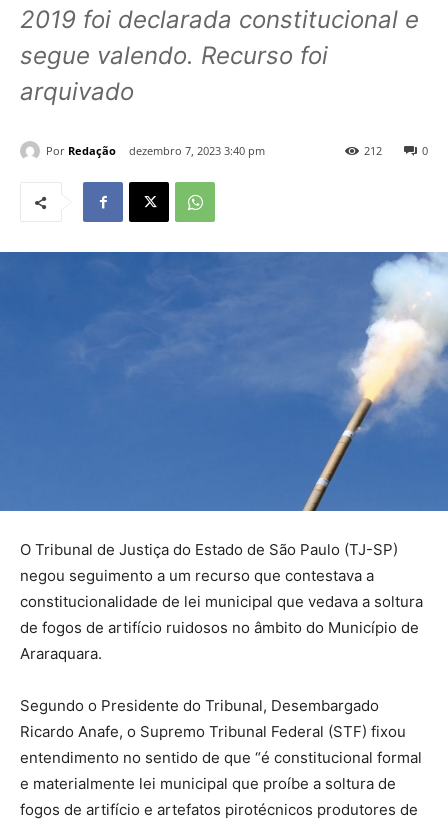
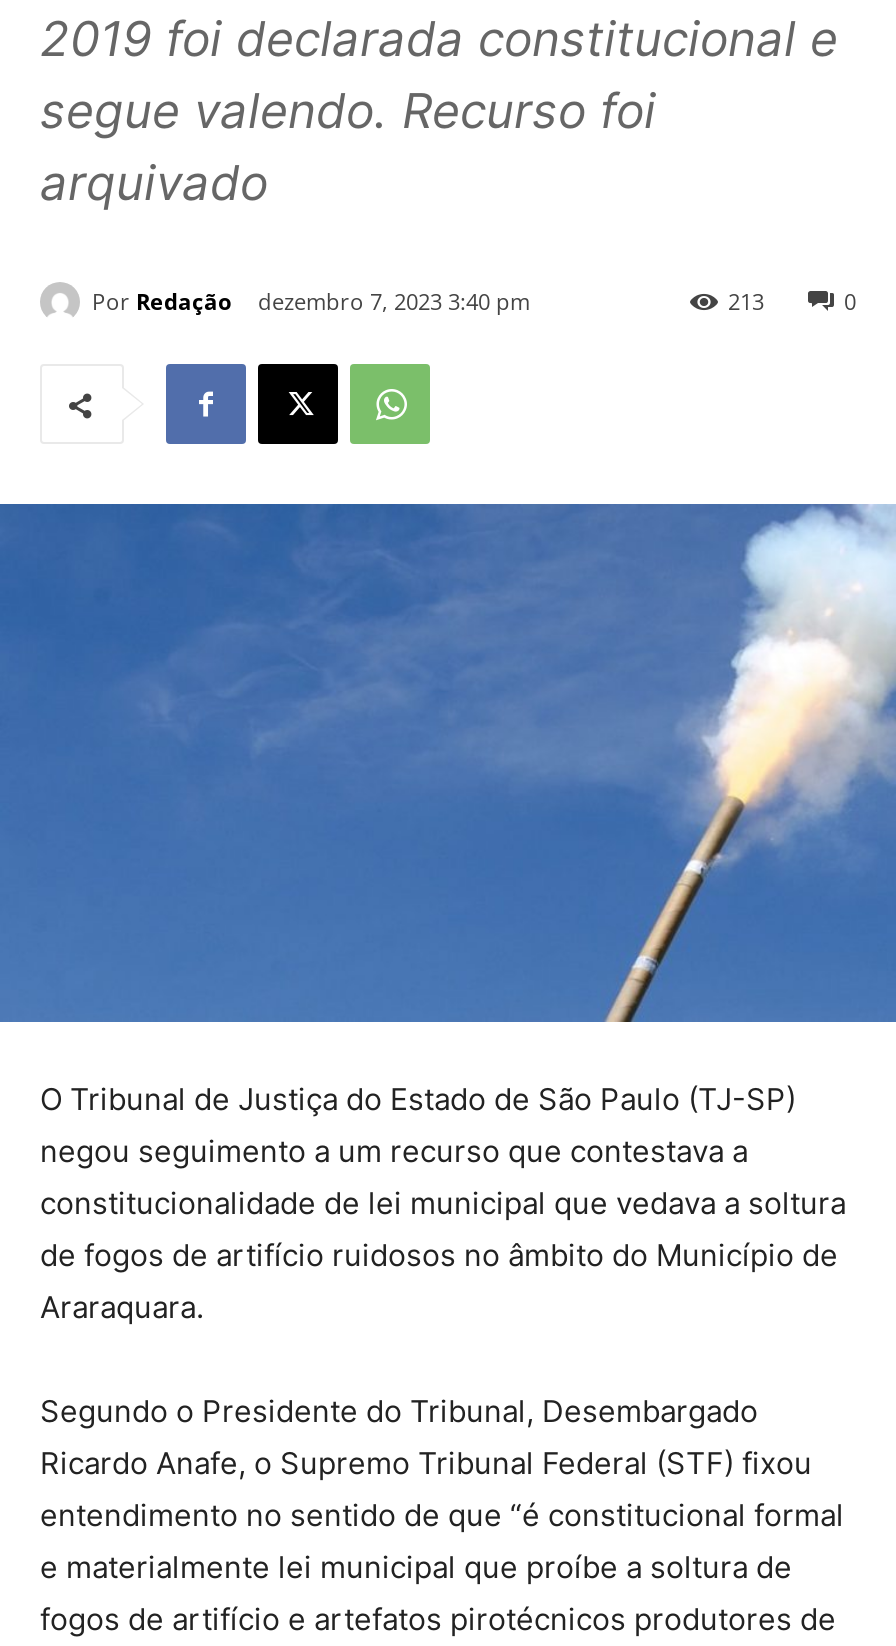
[364,143,382,158] 212 -> [728,286,764,316] 213

